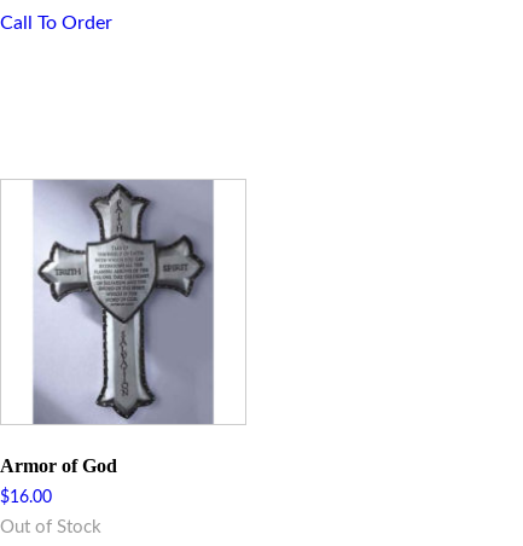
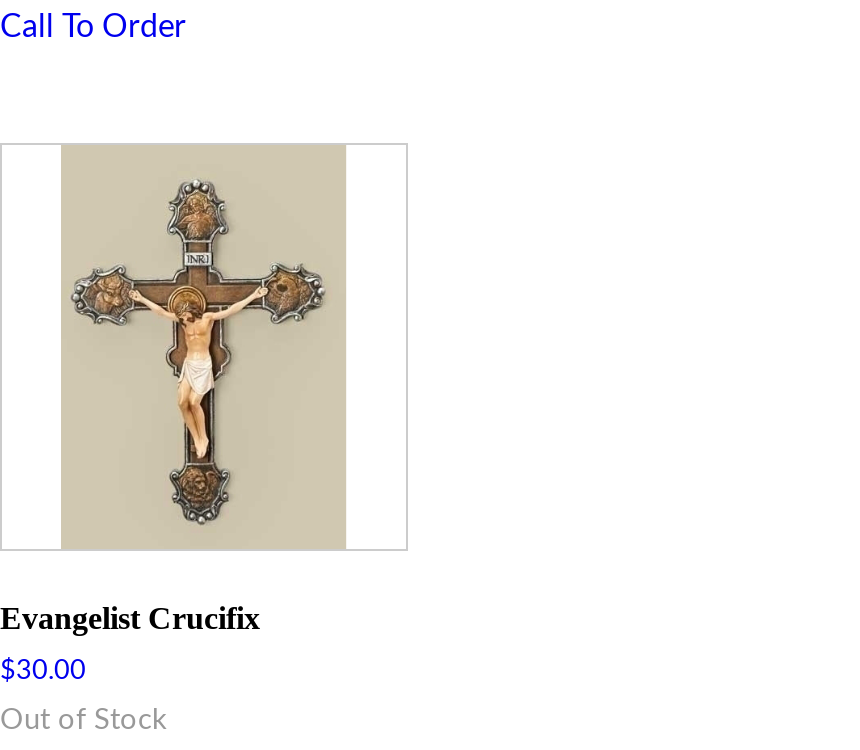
[0,179,215,476] [image] | Armor of God -> [0,145,354,634] [image] | Evangelist Crucifix
[0,489,52,506] $16.00 -> [0,656,86,684] $30.00

